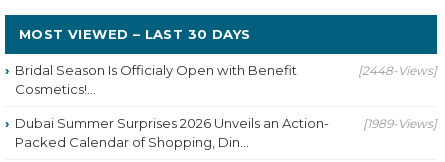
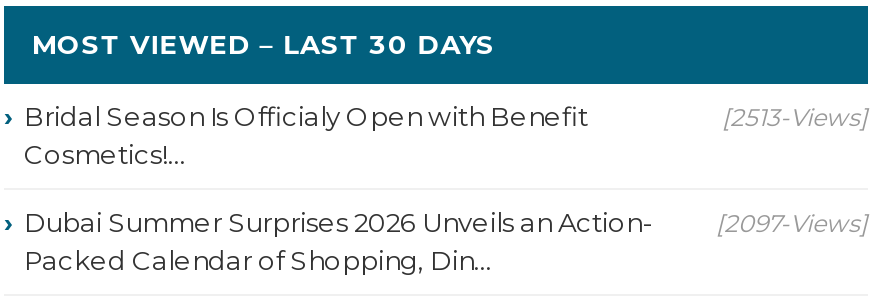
[358,62,437,77] [2448-Views] -> [722,101,868,131] [2513-Views]
[363,115,437,130] [1989-Views] -> [716,207,868,237] [2097-Views]

